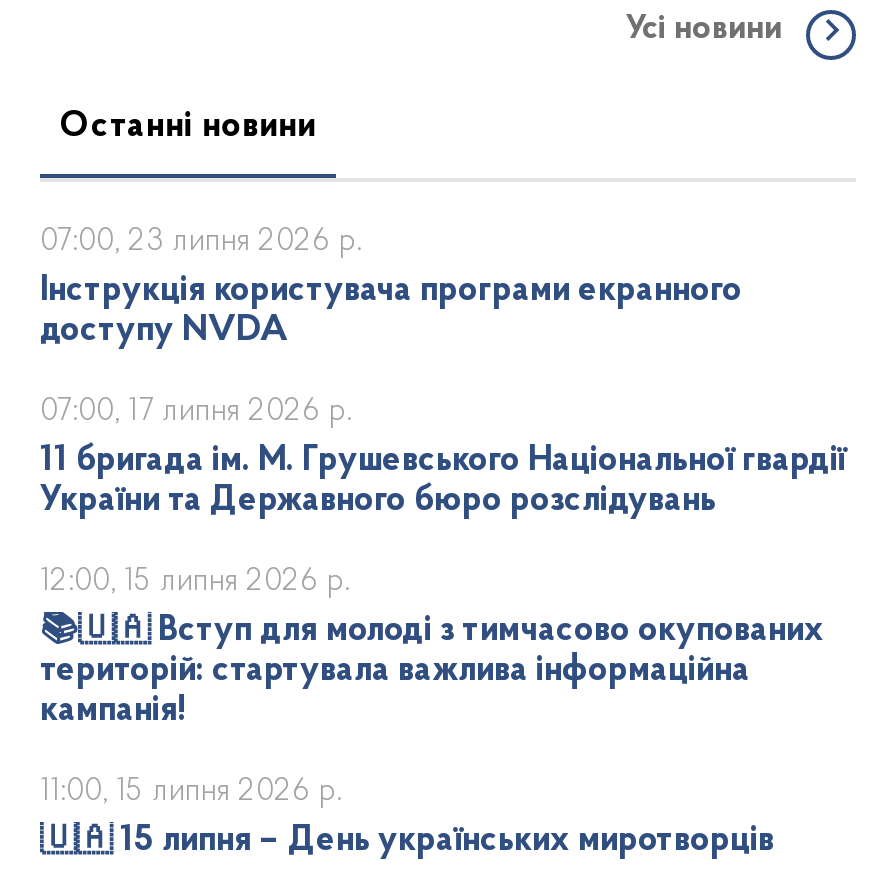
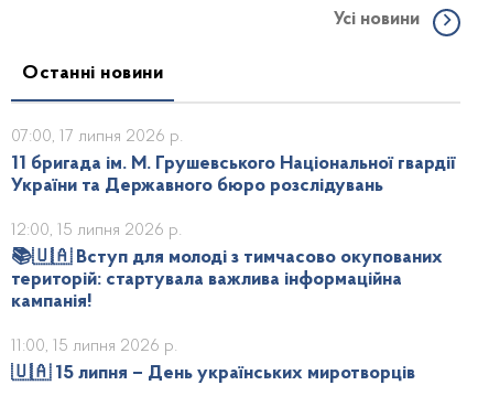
[40,226,362,258] 07:00, 23 липня 2026 р. -> none
[40,274,742,350] Інструкція користувача програми екранного | доступу NVDA -> none

